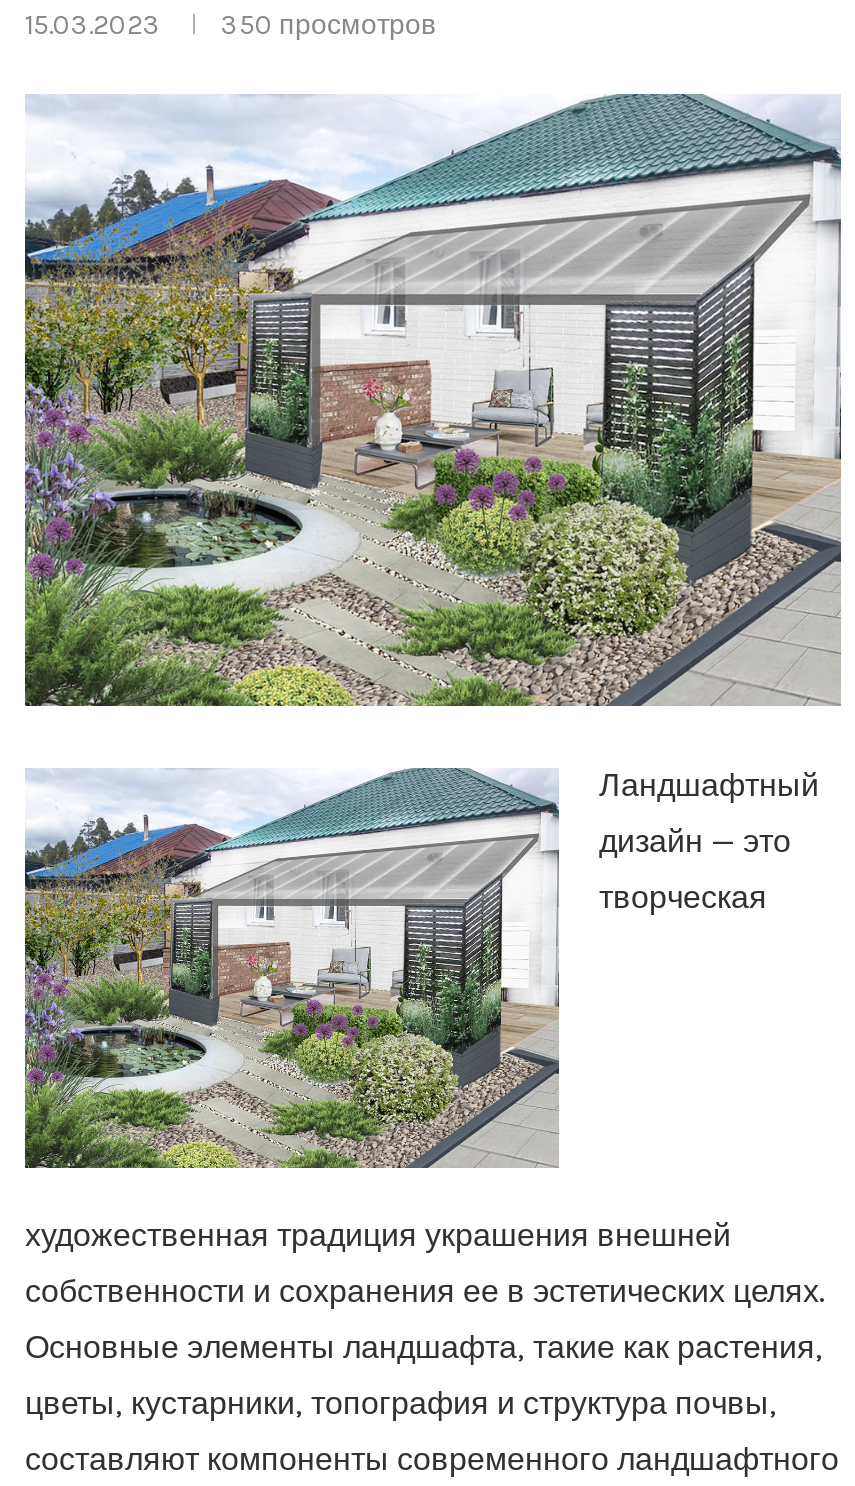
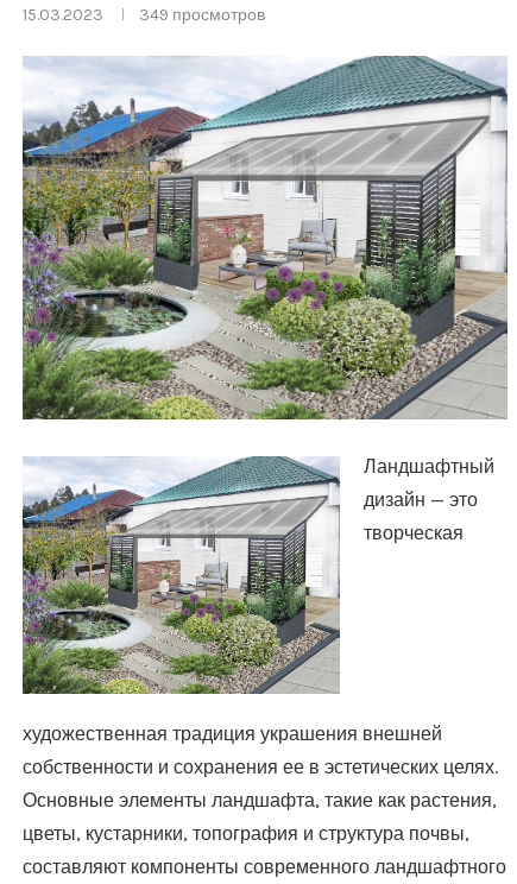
[25,8,435,42] 15.03.2023 350 просмотров -> [23,5,265,25] 15.03.2023 349 просмотров

